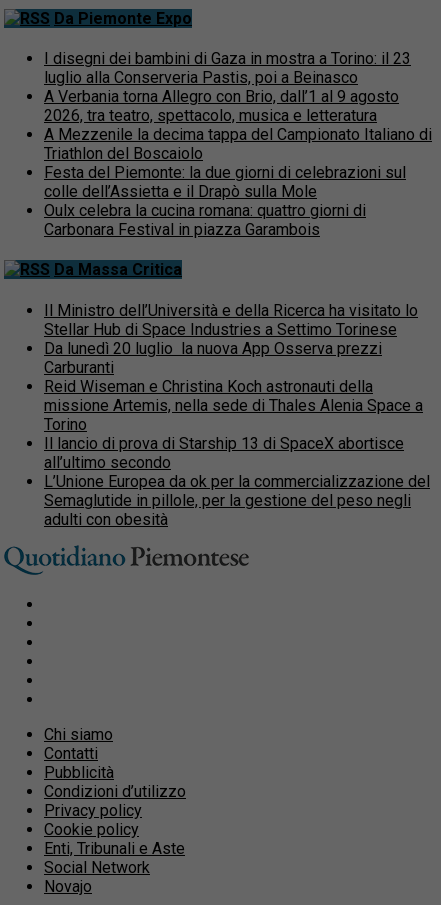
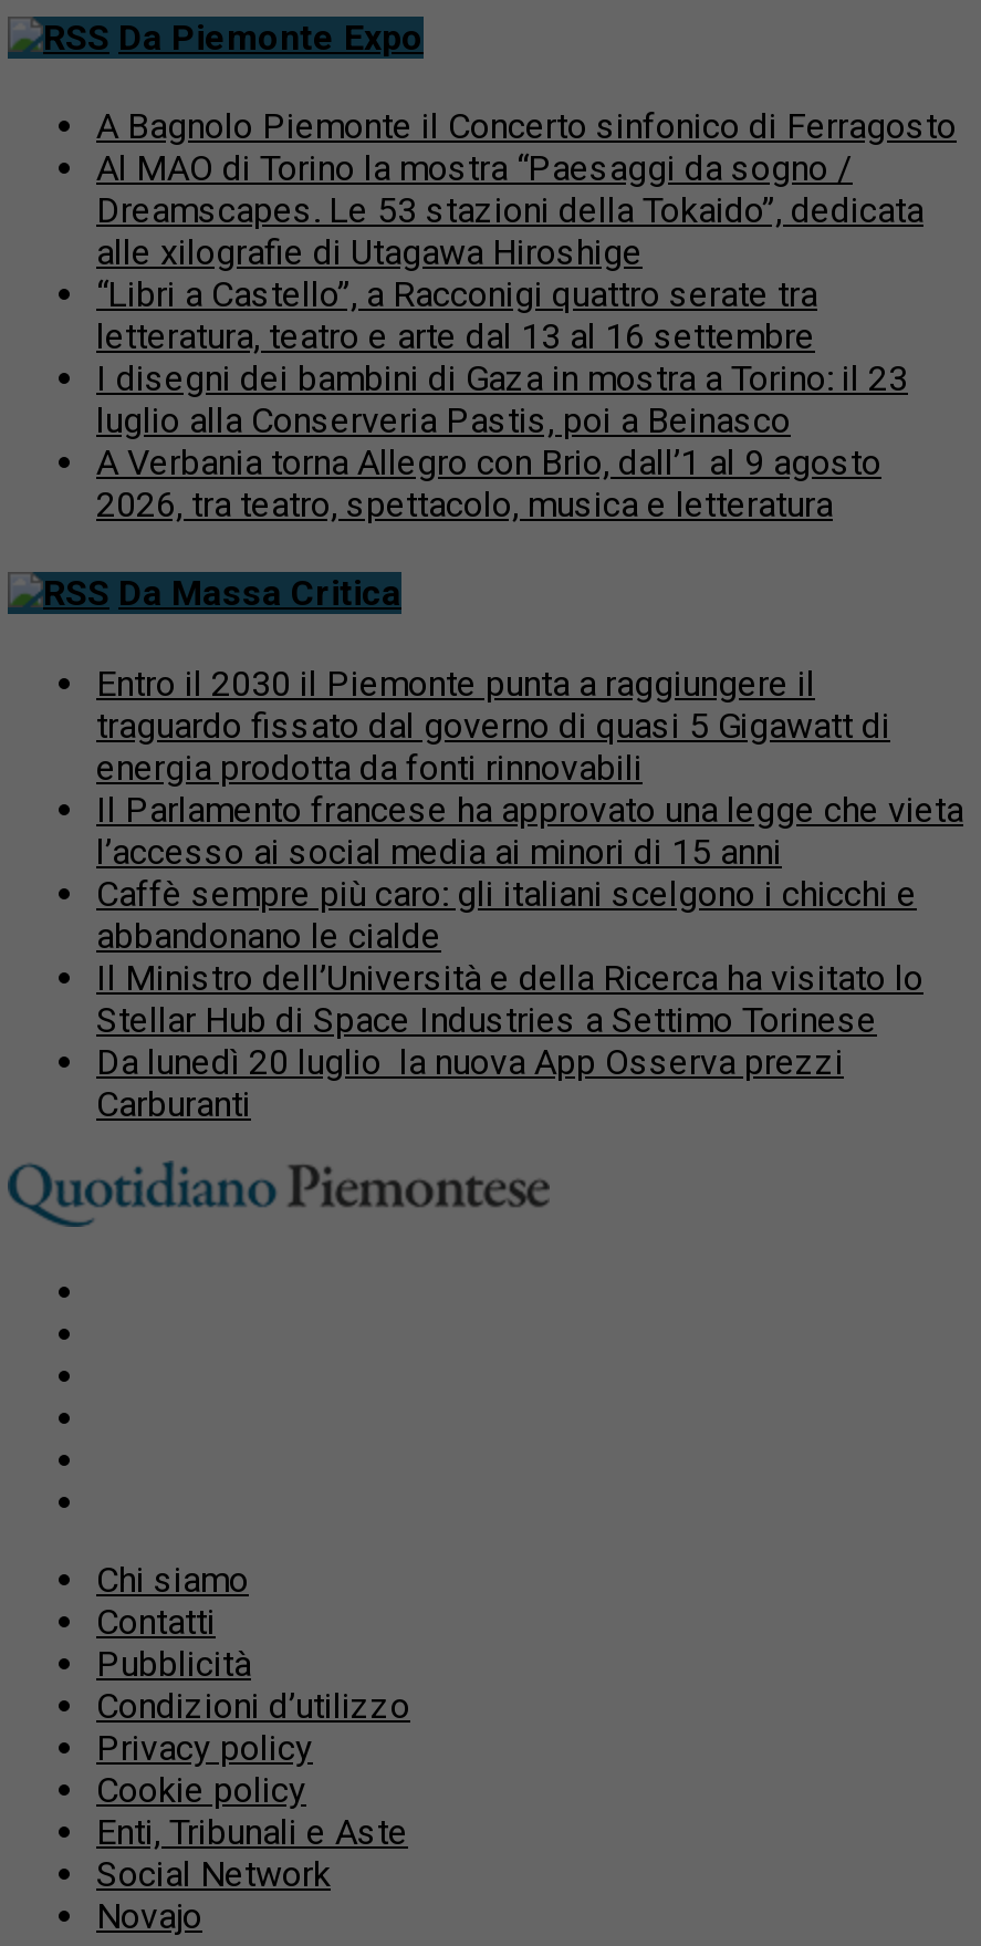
none -> [96,105,957,357] A Bagnolo Piemonte il Concerto sinfonico di Ferragosto | Al MAO di Torino la mostra “Paesaggi da sogno / | Dreamscapes. Le 53 stazioni della Tokaido”, dedicata | alle xilografie di Utagawa Hiroshige | “Libri a Castello”, a Racconigi quattro serate tra | letteratura, teatro e arte dal 13 al 16 settembre
moved [44,49,411,125] -> [96,357,908,525]: I disegni dei bambini di Gaza in mostra a Torino: il 23 | luglio alla Conserveria Pastis, poi a Beinasco | A Verbania torna Allegro con Brio, dall’1 al 9 agosto | 2026, tra teatro, spettacolo, musica e letteratura
[44,125,432,239] A Mezzenile la decima tappa del Campionato Italiano di | Triathlon del Boscaiolo | Festa del Piemonte: la due giorni di celebrazioni sul | colle dell’Assietta e il Drapò sulla Mole | Oulx celebra la cucina romana: quattro giorni di | Carbonara Festival in piazza Garambois -> none
none -> [96,662,963,956] Entro il 2030 il Piemonte punta a raggiungere il | traguardo fissato dal governo di quasi 5 Gigawatt di | energia prodotta da fonti rinnovabili | Il Parlamento francese ha approvato una legge che vieta | l’accesso ai social media ai minori di 15 anni | Caffè sempre più caro: gli italiani scelgono i chicchi e | abbandonano le cialde
moved [44,301,418,377] -> [96,956,923,1124]: Il Ministro dell’Università e della Ricerca ha visitato lo | Stellar Hub di Space Industries a Settimo Torinese | Da lunedì 20 luglio la nuova App Osserva prezzi | Carburanti
[44,377,430,529] Reid Wiseman e Christina Koch astronauti della | missione Artemis, nella sede di Thales Alenia Space a | Torino | Il lancio di prova di Starship 13 di SpaceX abortisce | all’ultimo secondo | L’Unione Europea da ok per la commercializzazione del | Semaglutide in pillole, per la gestione del peso negli | adulti con obesità -> none

